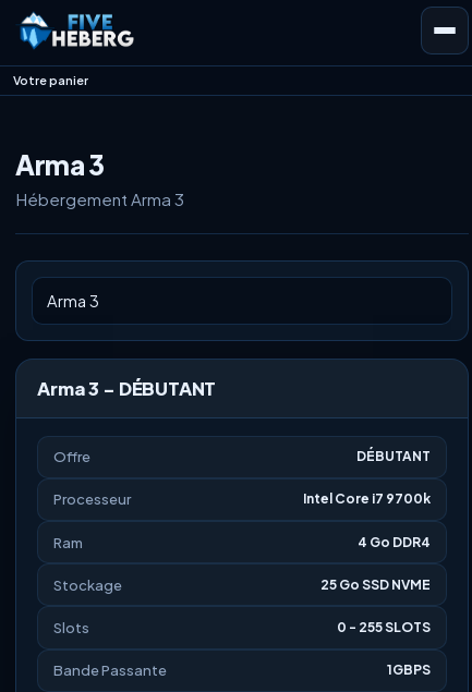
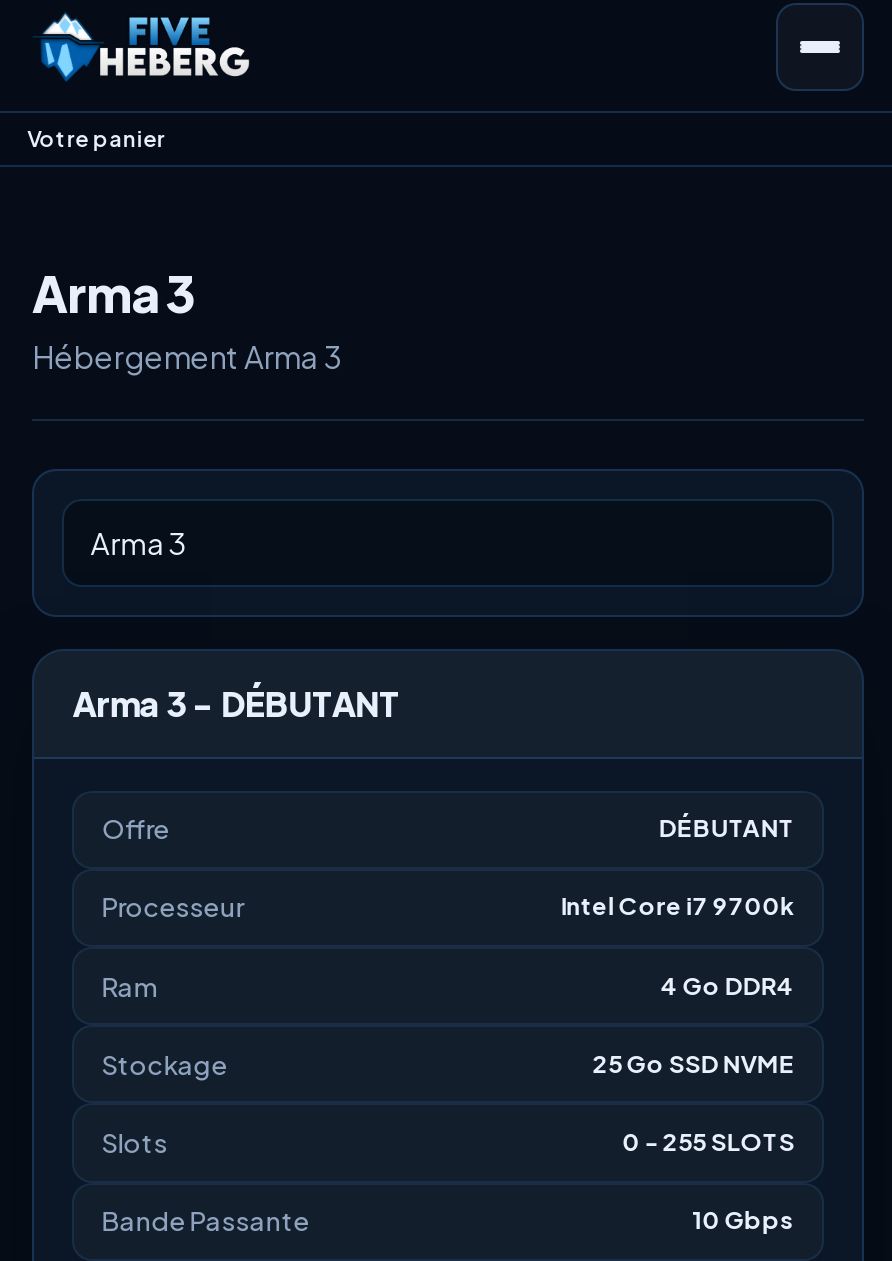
[387,662,431,678] 1GBPS -> [692,1205,794,1235] 10 Gbps

